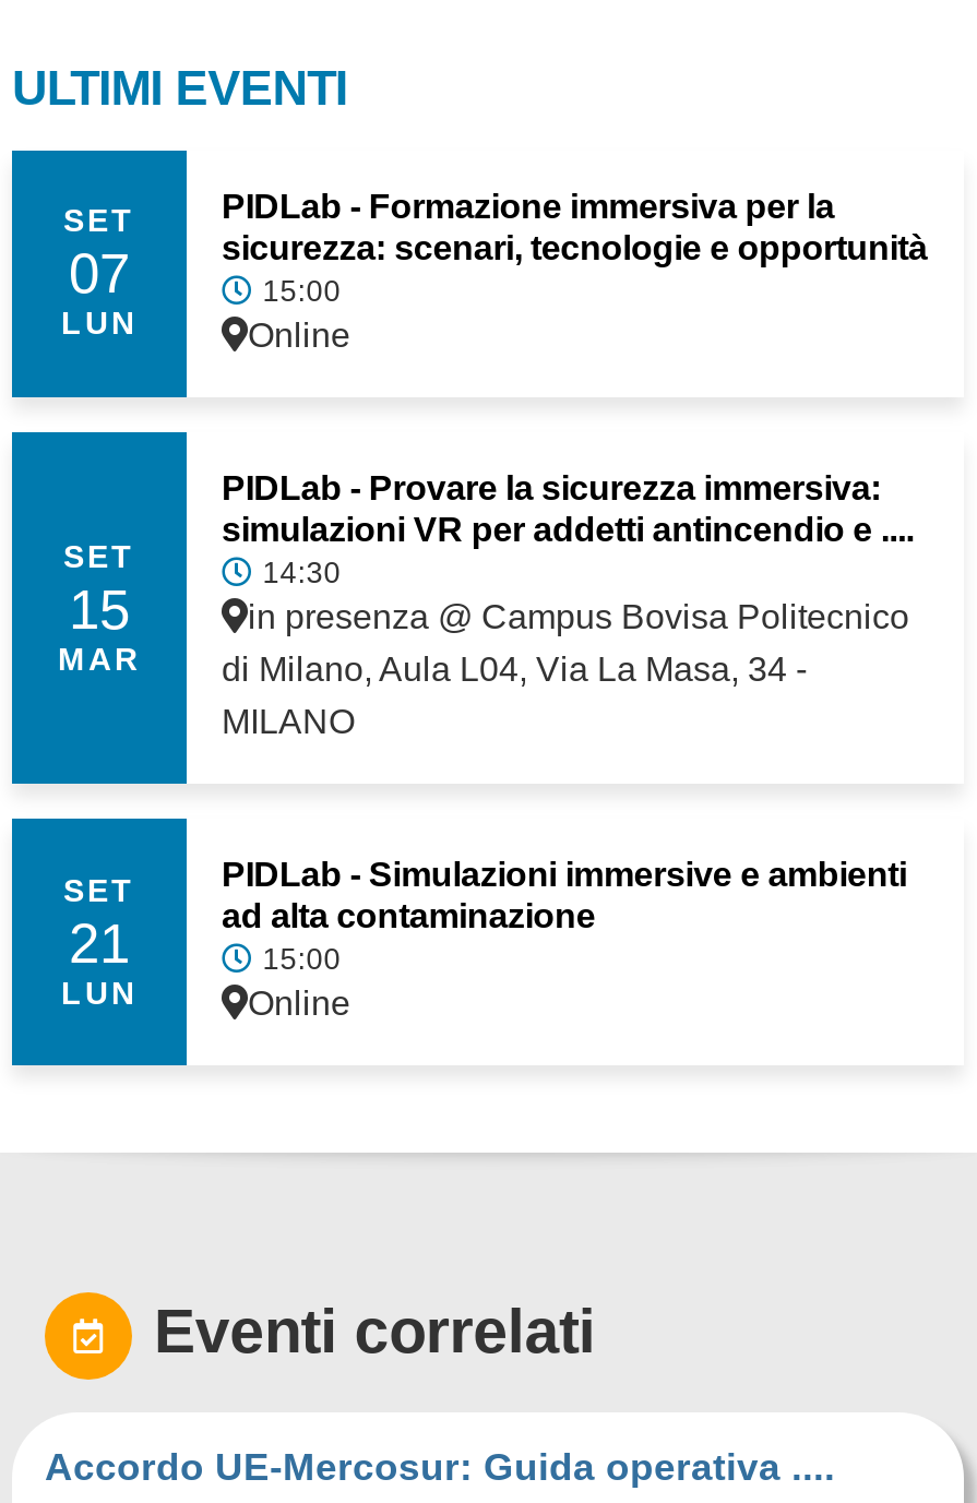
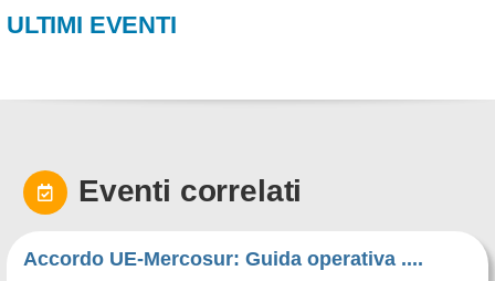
[10,148,189,402] [image] | SET | 07 | LUN -> none
[222,187,927,354] PIDLab - Formazione immersiva per la | sicurezza: scenari, tecnologie e opportunità | 15:00 | Online -> none
[10,430,189,788] [image] | SET | 15 | MAR -> none
[222,469,914,740] PIDLab - Provare la sicurezza immersiva: | simulazioni VR per addetti antincendio e .... | 14:30 | in presenza @ Campus Bovisa Politecnico | di Milano, Aula L04, Via La Masa, 34 - | MILANO -> none
[10,814,189,1070] [image] | SET | 21 | LUN -> none
[222,856,907,1023] PIDLab - Simulazioni immersive e ambienti | ad alta contaminazione | 15:00 | Online -> none

